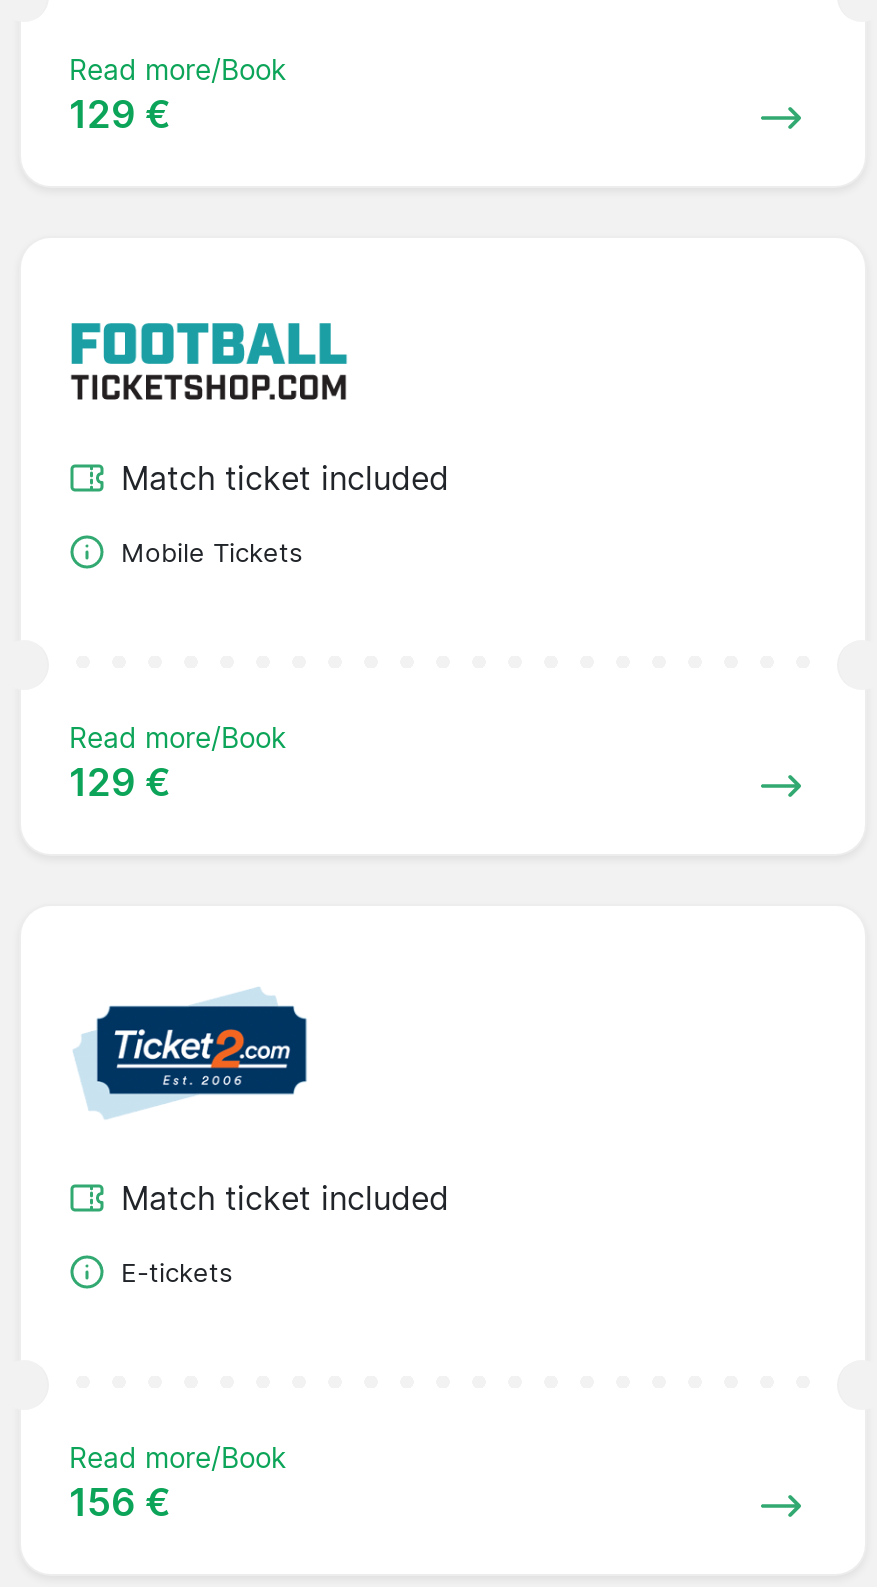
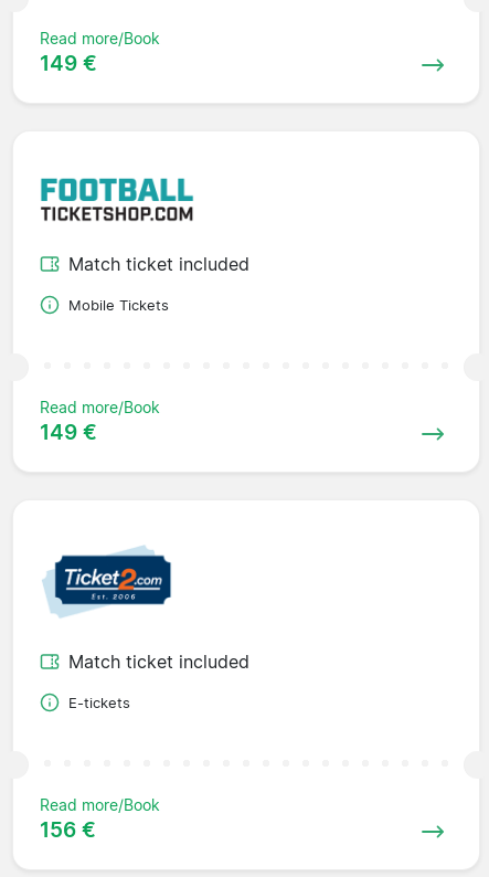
[69,90,171,138] 129 € -> [40,50,97,76] 149 €
[69,758,171,806] 129 € -> [40,418,97,445] 149 €

